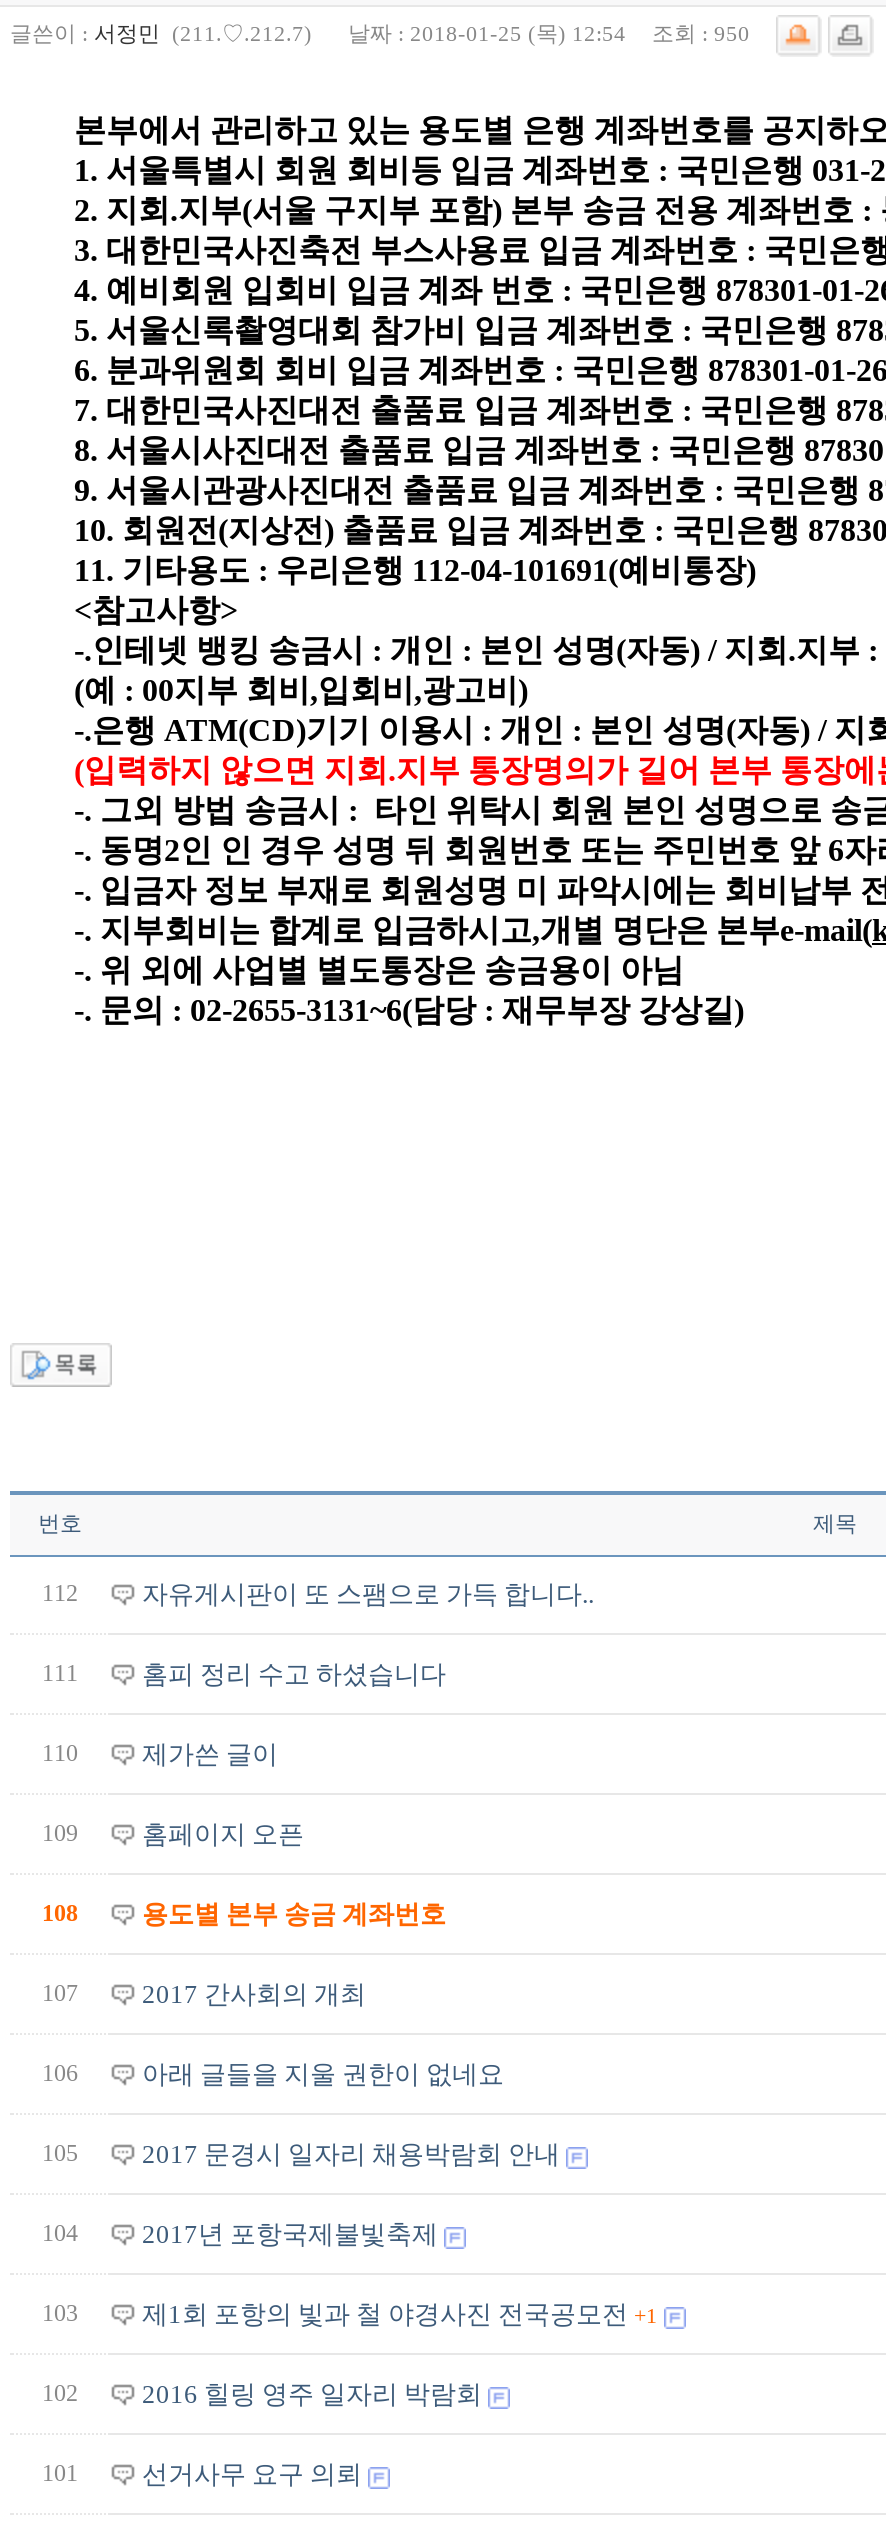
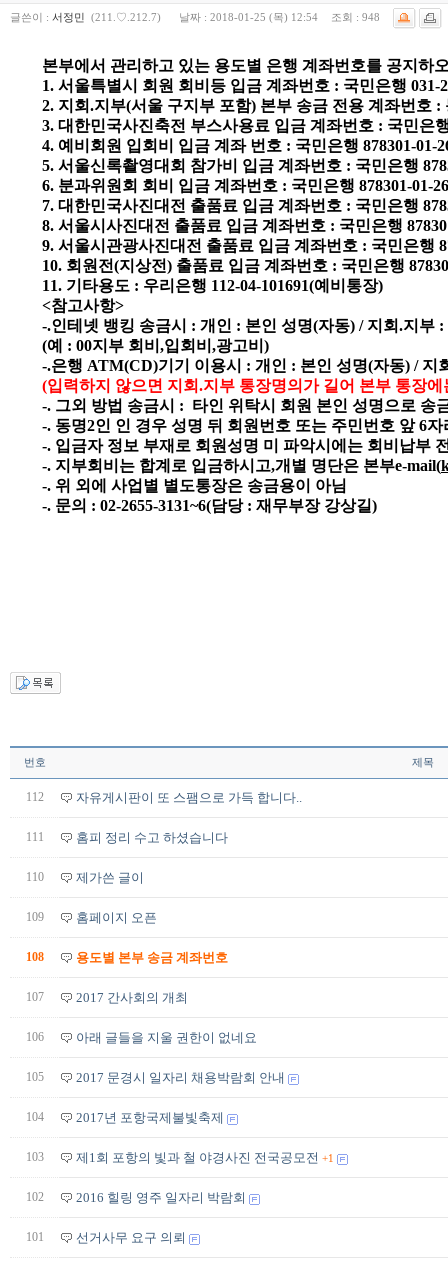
[646,21,750,45] 조회 : 950 -> [328,11,380,23] 조회 : 948

